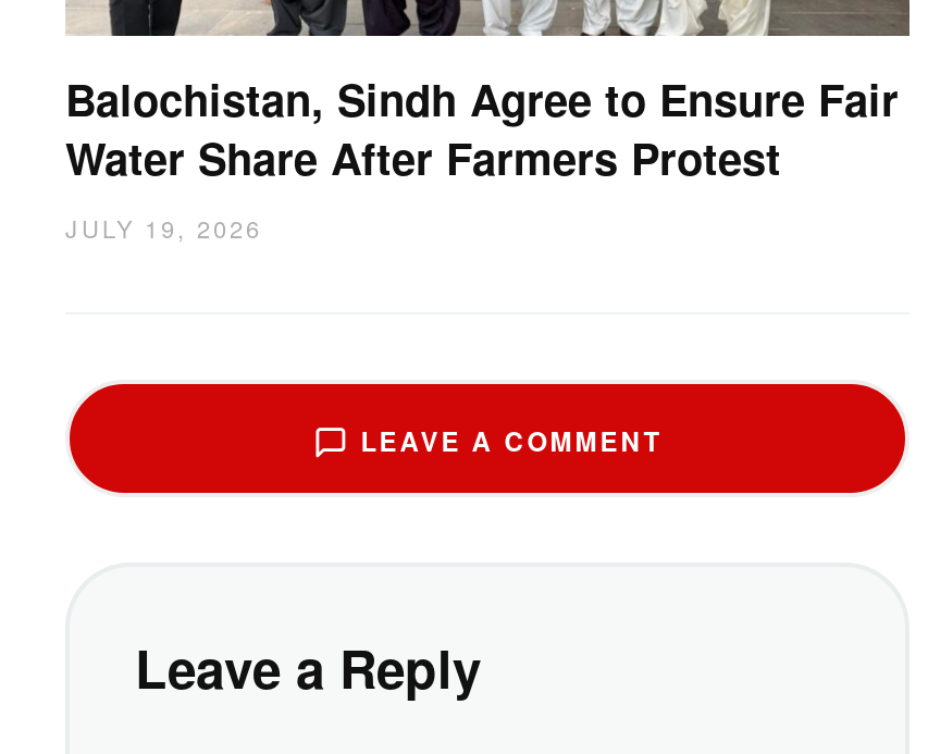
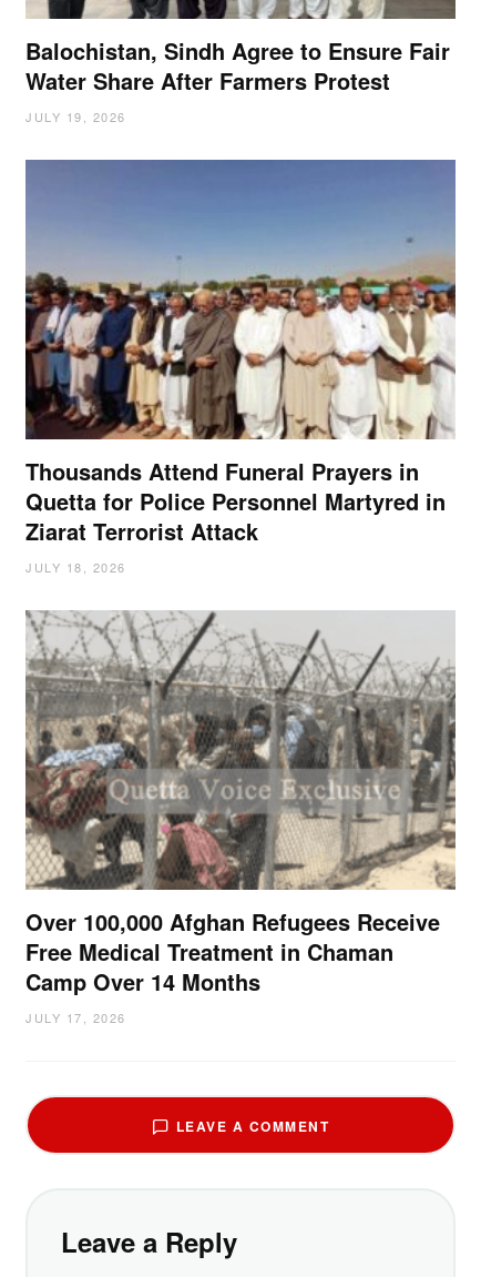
none -> [24,159,457,576] [image] | Thousands Attend Funeral Prayers in | Quetta for Police Personnel Martyred in | Ziarat Terrorist Attack | JULY 18, 2026
none -> [25,610,456,1026] [image] | Over 100,000 Afghan Refugees Receive | Free Medical Treatment in Chaman | Camp Over 14 Months | JULY 17, 2026

